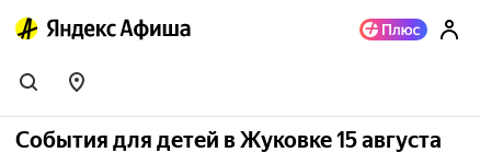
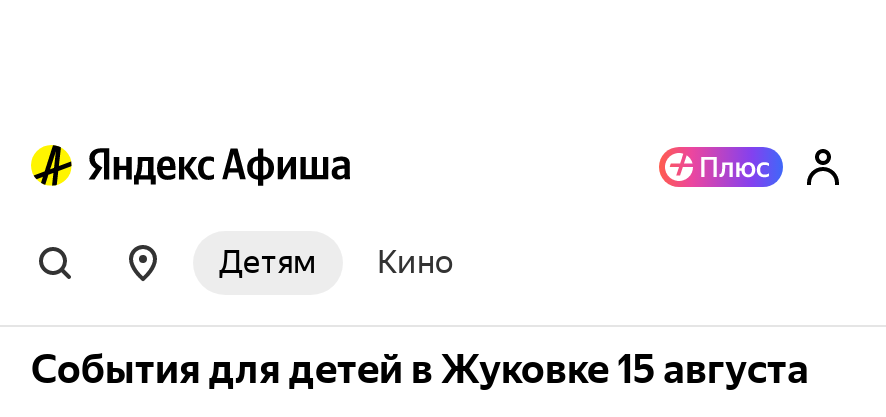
none -> [219,243,453,281] Детям | Кино

